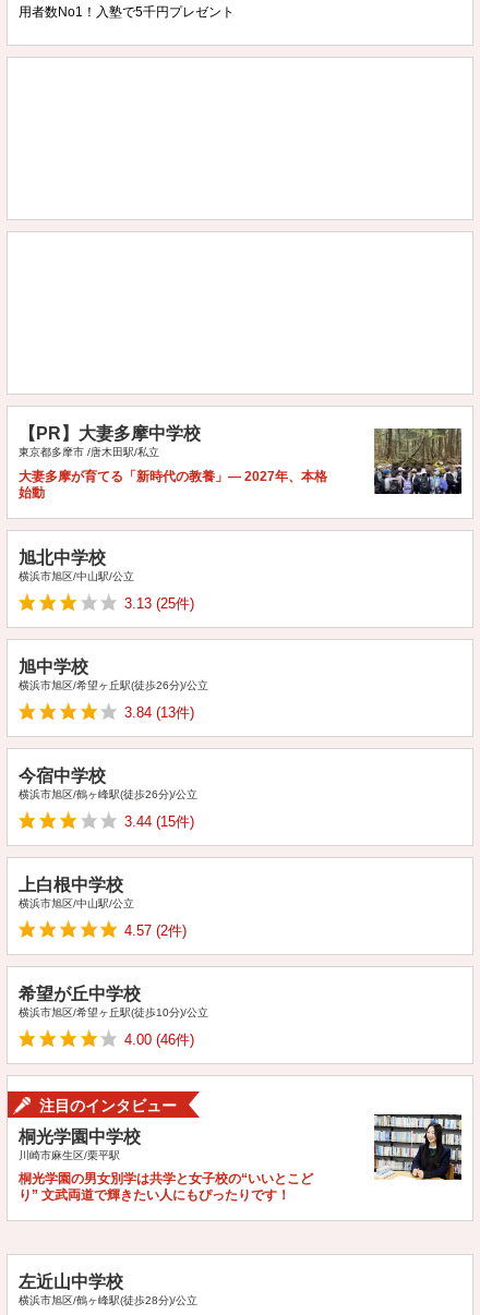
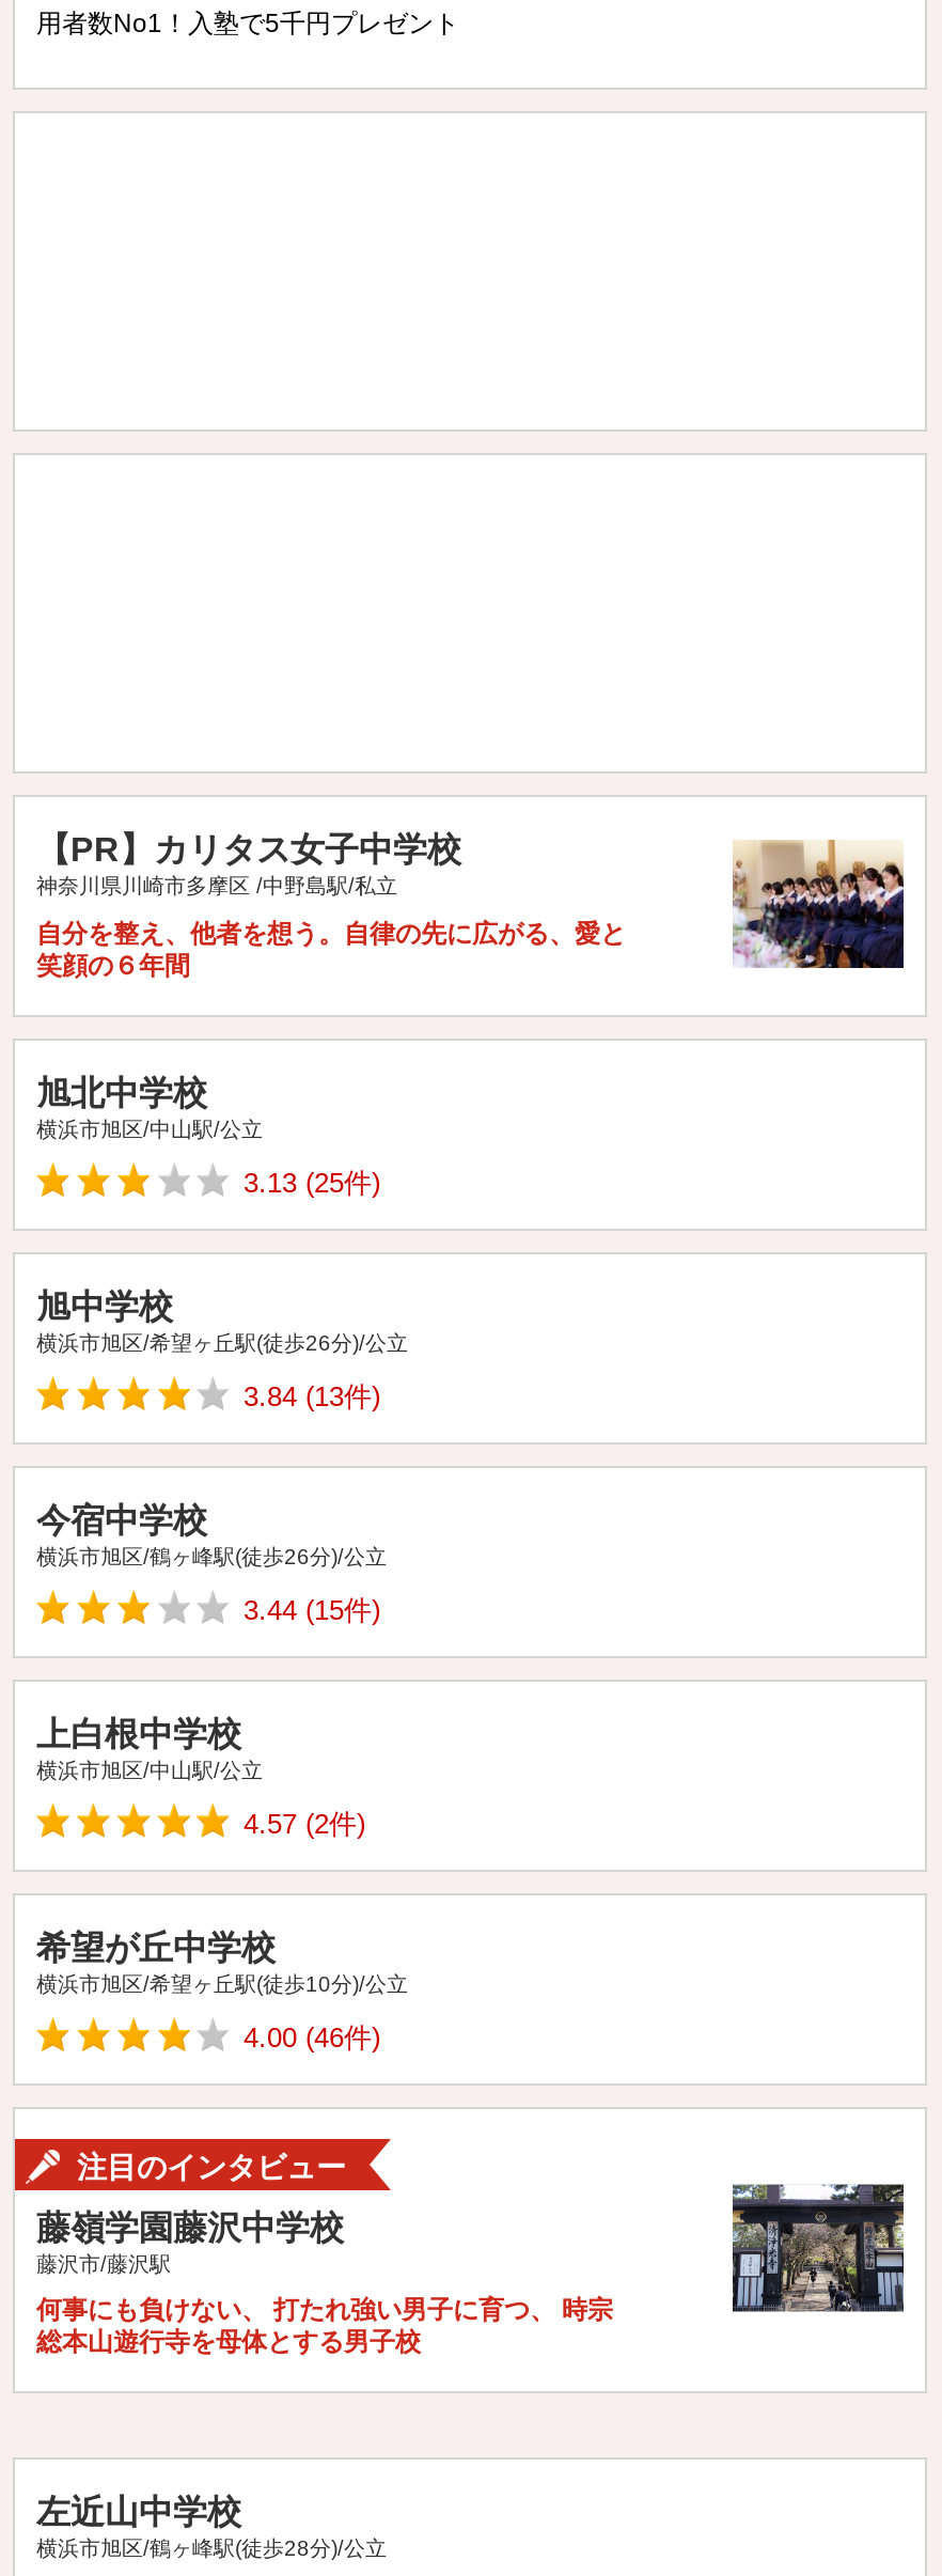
[19,424,201,458] 【PR】大妻多摩中学校 | 東京都多摩市 /唐木田駅/私立 -> [36,832,461,898] 【PR】カリタス女子中学校 | 神奈川県川崎市多摩区 /中野島駅/私立
[373,427,463,495] [image] -> [733,838,906,968] [image]
[19,469,327,501] 大妻多摩が育てる「新時代の教養」— 2027年、本格 | 始動 -> [36,919,626,981] 自分を整え、他者を想う。自律の先に広がる、愛と | 笑顔の６年間
[373,1113,463,1181] [image] -> [731,2182,906,2314] [image]
[19,1128,141,1162] 桐光学園中学校 | 川崎市麻生区/栗平駅 -> [36,2210,344,2276] 藤嶺学園藤沢中学校 | 藤沢市/藤沢駅
[19,1171,313,1203] 桐光学園の男女別学は共学と女子校の“いいとこど | り” 文武両道で輝きたい人にもぴったりです！ -> [36,2296,613,2358] 何事にも負けない、 打たれ強い男子に育つ、 時宗 | 総本山遊行寺を母体とする男子校

